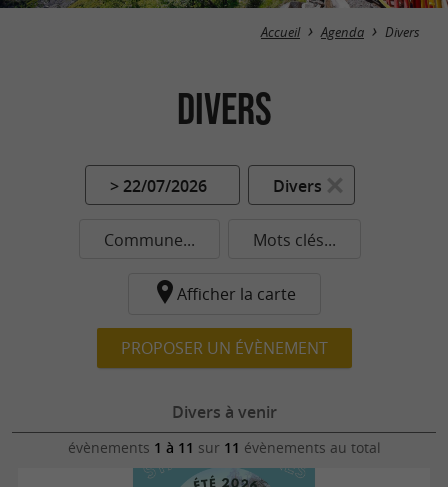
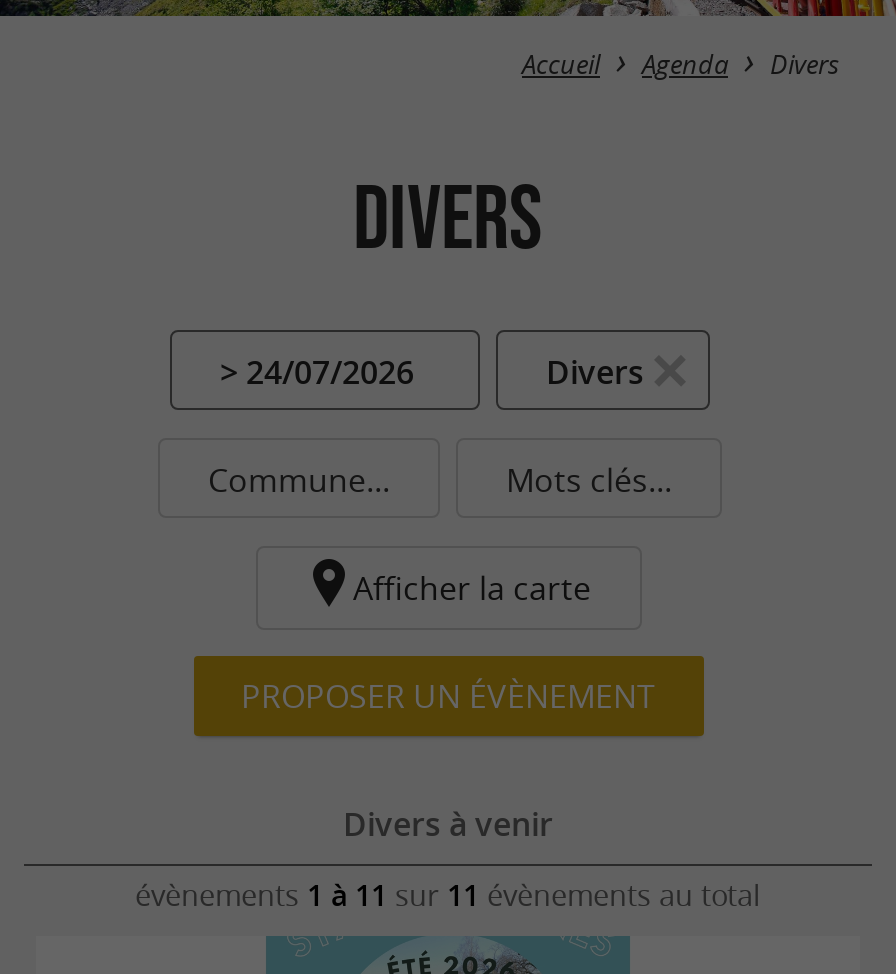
[110,175,207,197] > 22/07/2026 -> [220,350,414,394] > 24/07/2026

